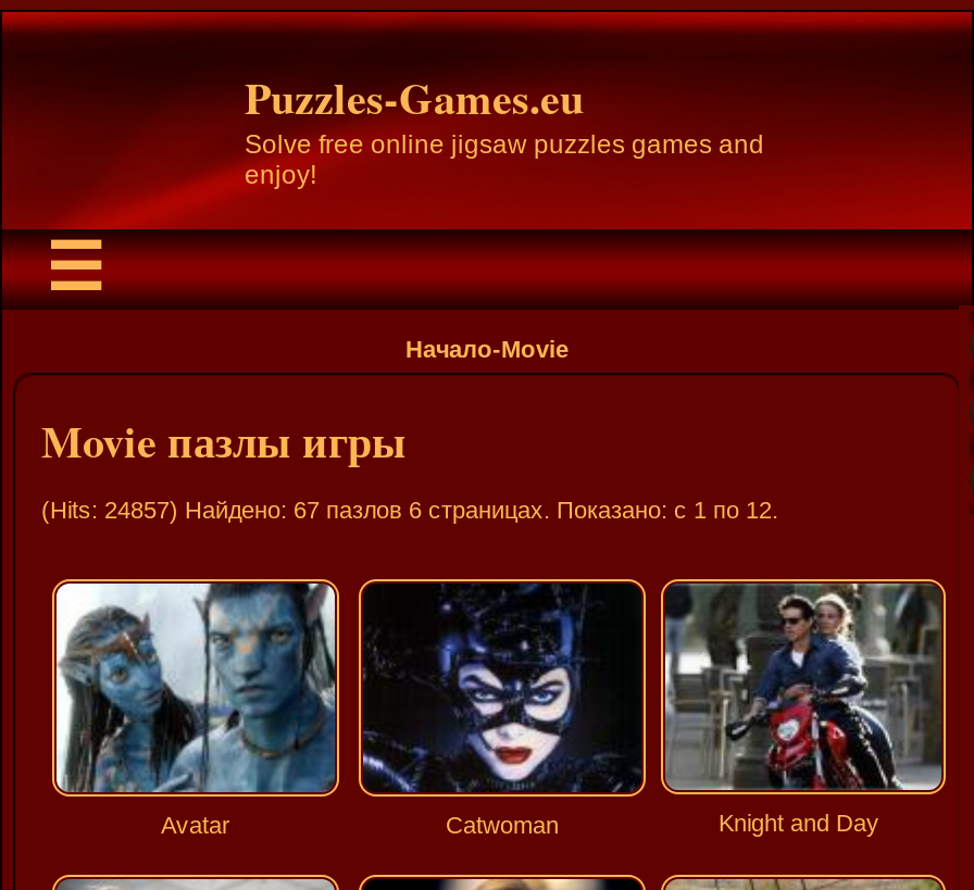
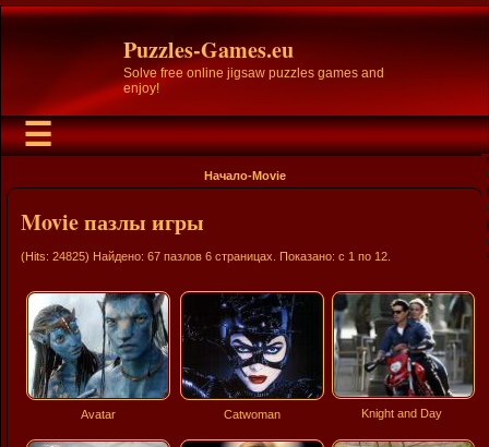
[41,497,778,523] (Hits: 24857) Найдено: 67 пазлов 6 страницах. Показано: с 1 по 12. -> [21,250,391,263] (Hits: 24825) Найдено: 67 пазлов 6 страницах. Показано: с 1 по 12.

